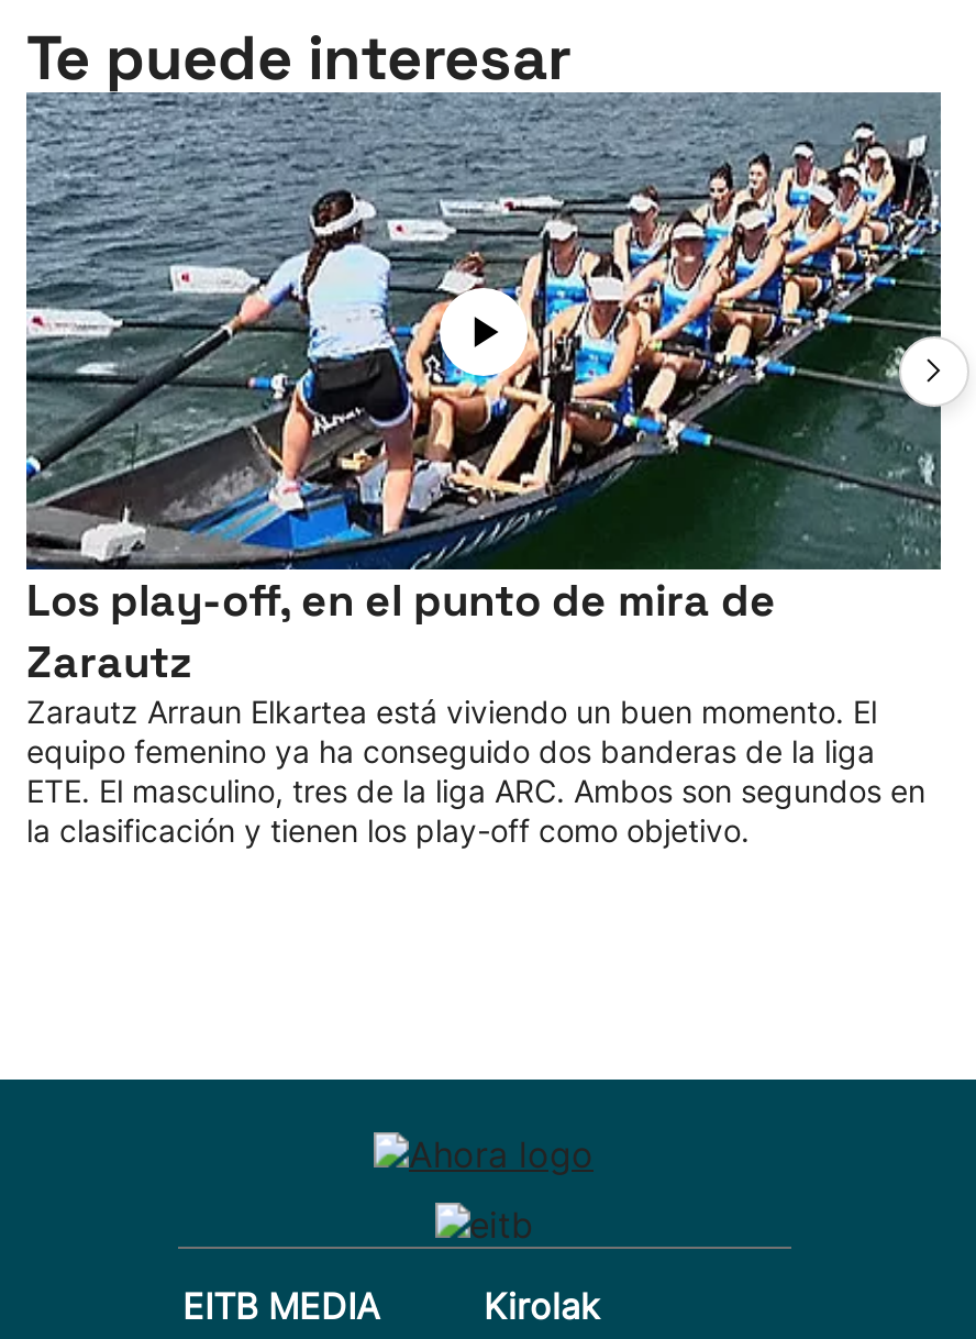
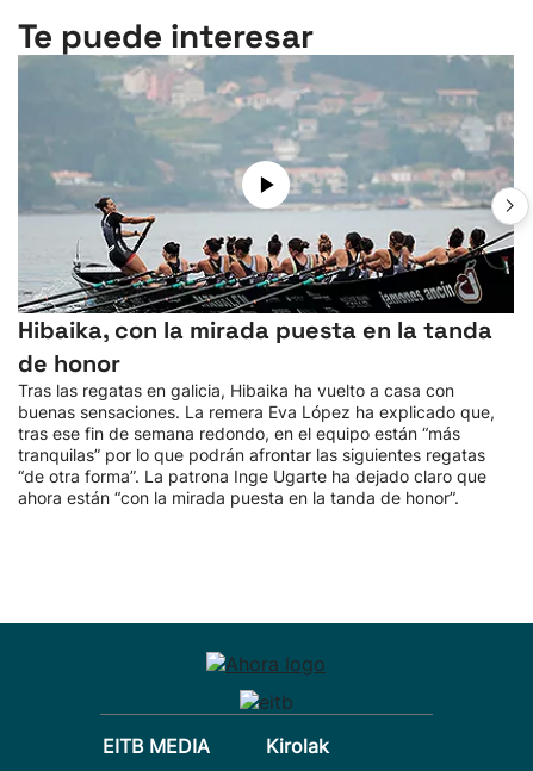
[26,95,943,849] [image] | Los play-off, en el punto de mira de | Zarautz | Zarautz Arraun Elkartea está viviendo un buen momento. El | equipo femenino ya ha conseguido dos banderas de la liga | ETE. El masculino, tres de la liga ARC. Ambos son segundos en | la clasificación y tienen los play-off como objetivo. -> [18,57,514,508] [image] | Hibaika, con la mirada puesta en la tanda | de honor | Tras las regatas en galicia, Hibaika ha vuelto a casa con | buenas sensaciones. La remera Eva López ha explicado que, | tras ese fin de semana redondo, en el equipo están “más | tranquilas” por lo que podrán afrontar las siguientes regatas | “de otra forma”. La patrona Inge Ugarte ha dejado claro que | ahora están “con la mirada puesta en la tanda de honor”.

